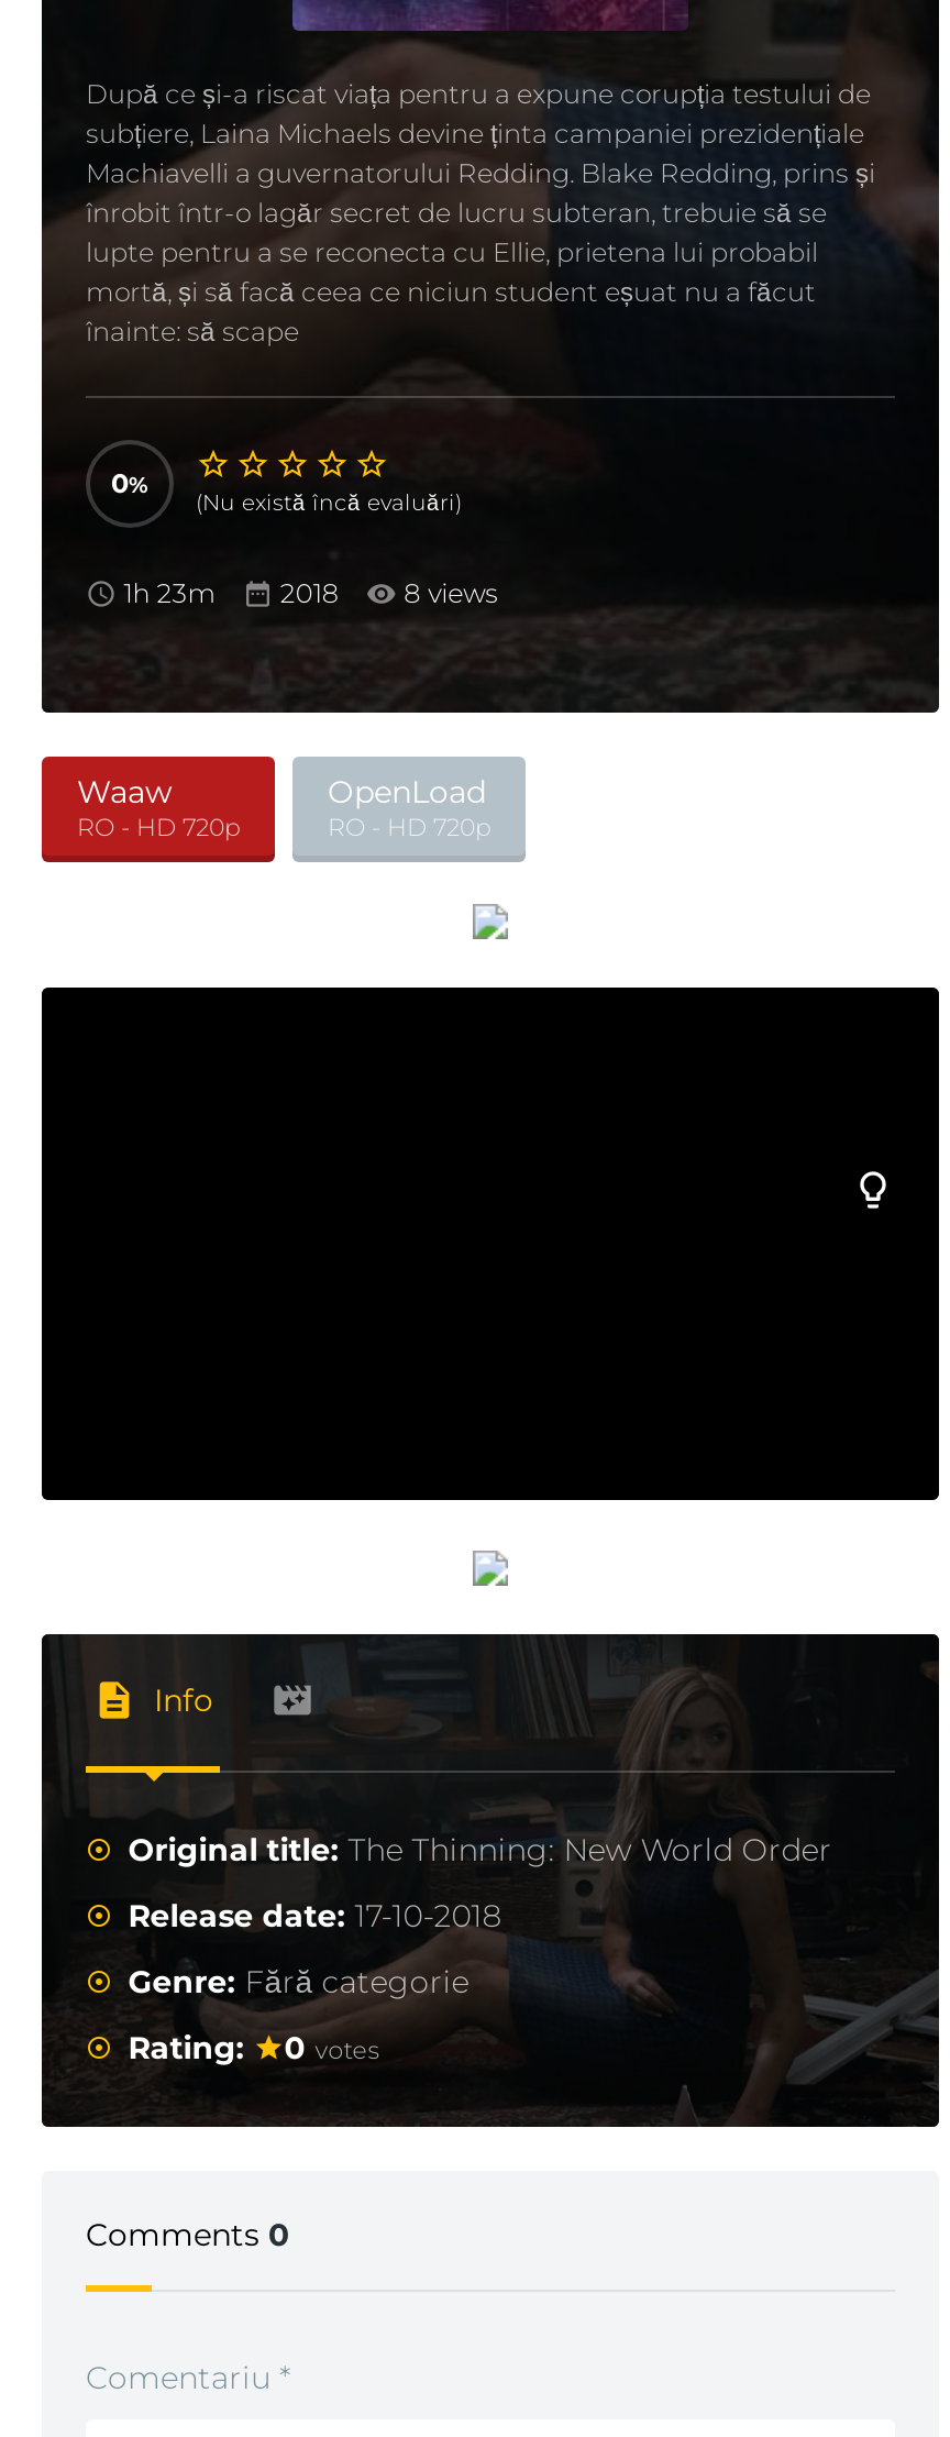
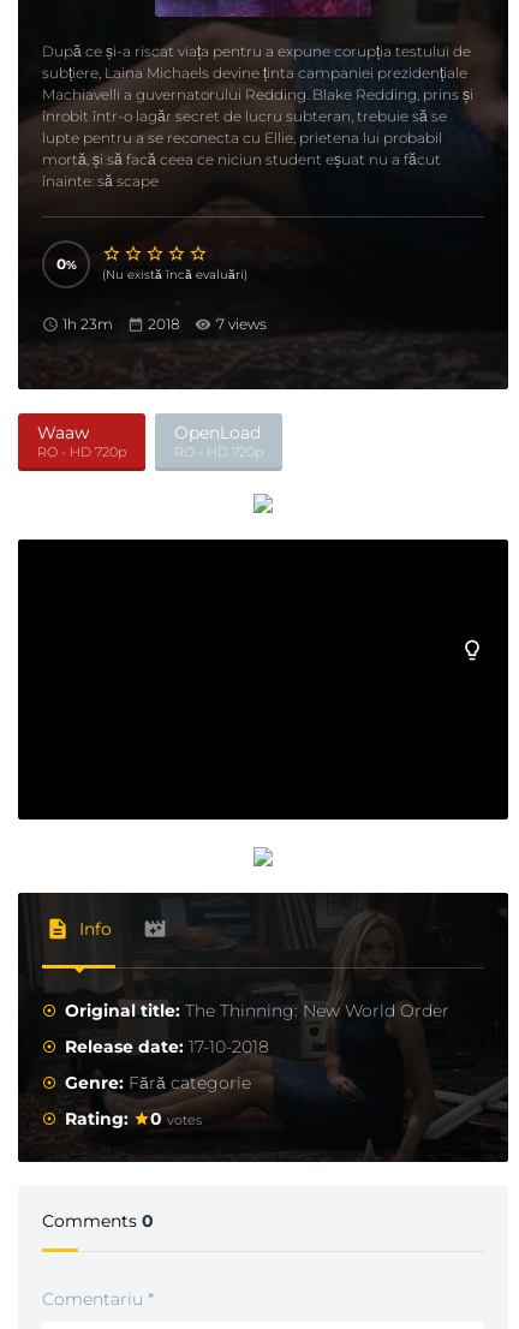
[124,576,498,609] 1h 23m 2018 8 views -> [63,315,266,333] 1h 23m 2018 7 views

